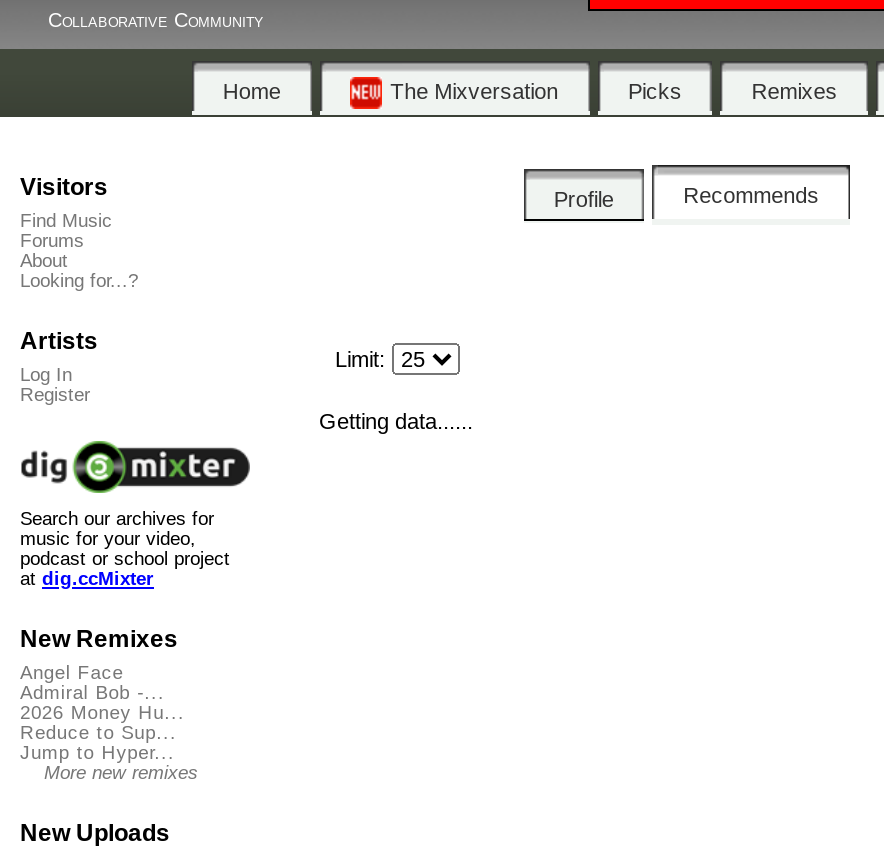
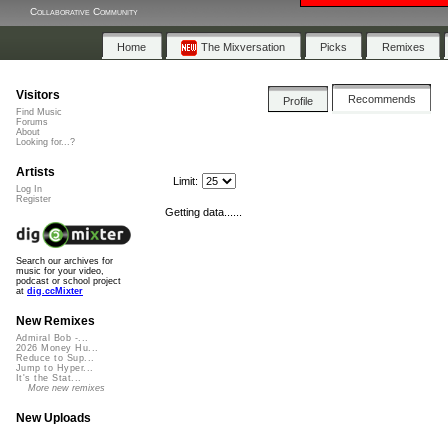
[20,664,123,684] Angel Face -> none
none -> [16,373,81,383] It's the Stat...

